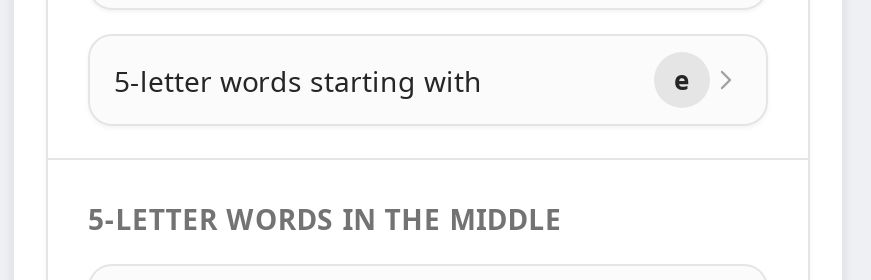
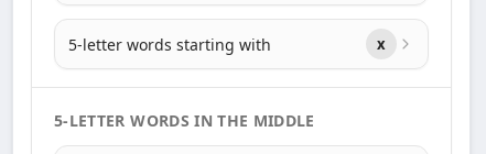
[674,61,690,97] e -> [377,34,386,53] x

